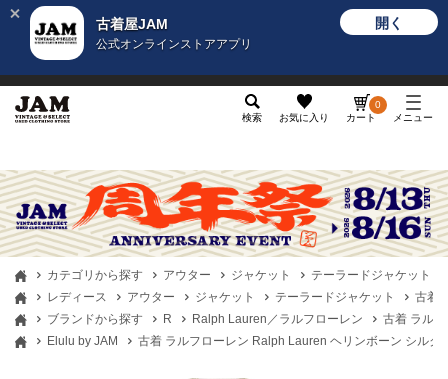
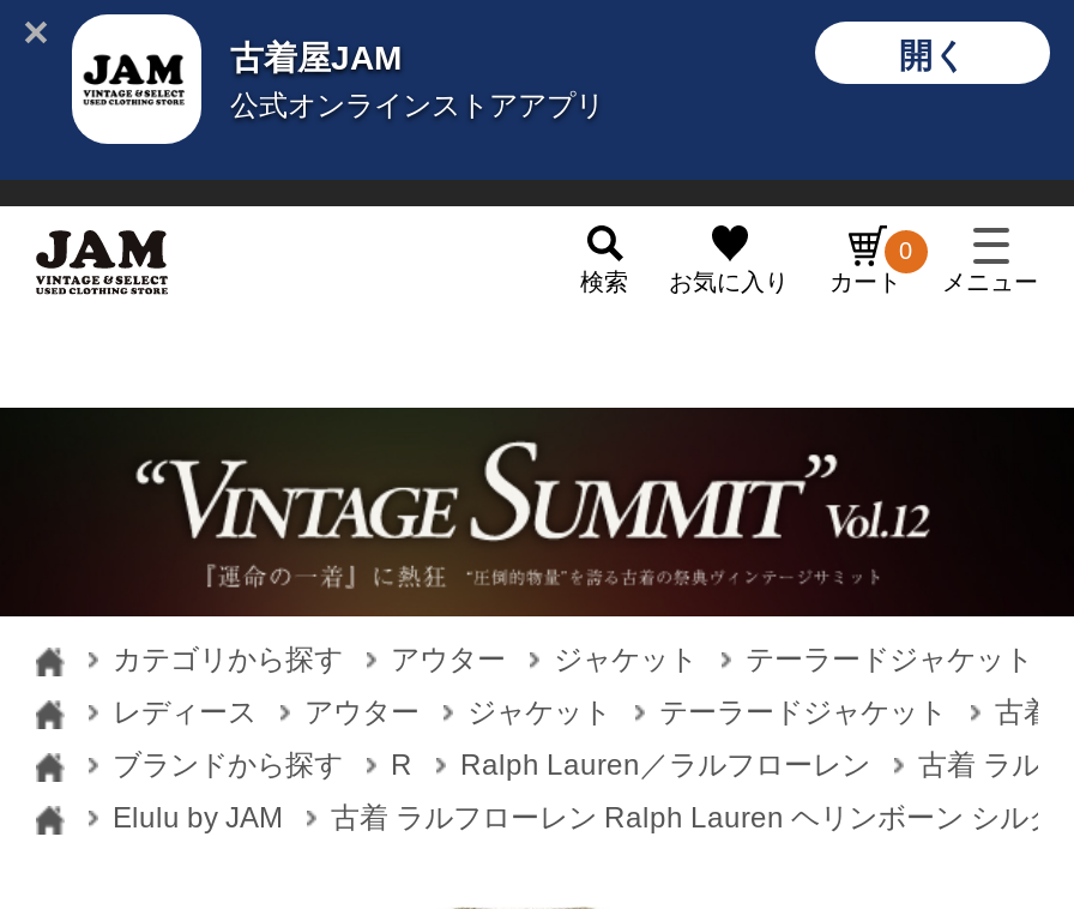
[3,170,445,257] [image] -> [7,405,1067,619] [image]

